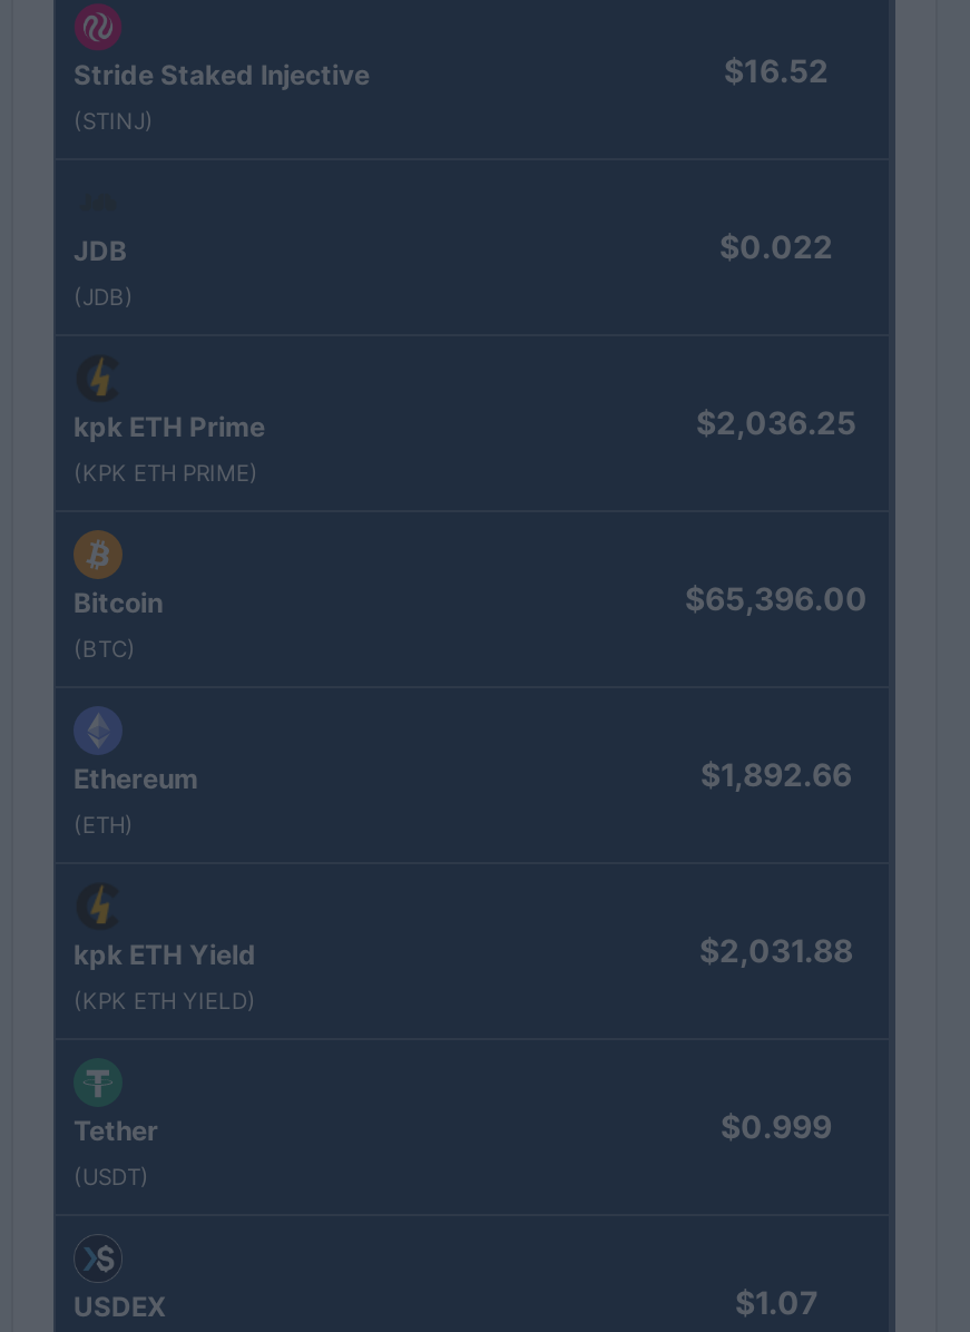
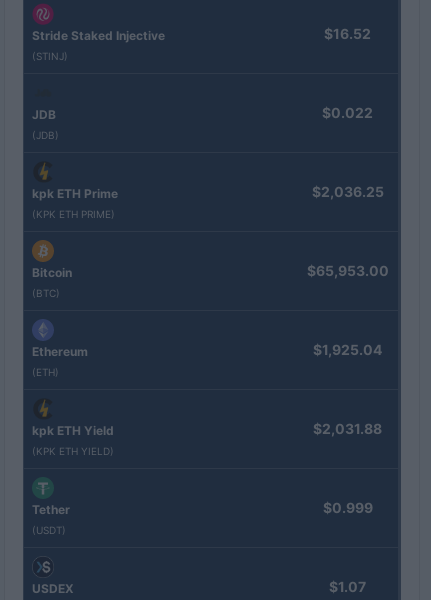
[685,578,868,616] $65,396.00 -> [306,262,388,279] $65,953.00
[700,754,852,792] $1,892.66 -> [313,341,382,358] $1,925.04

